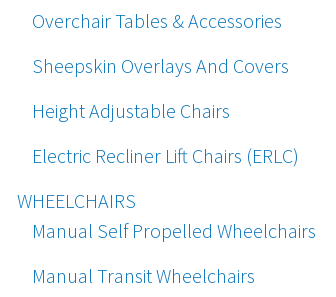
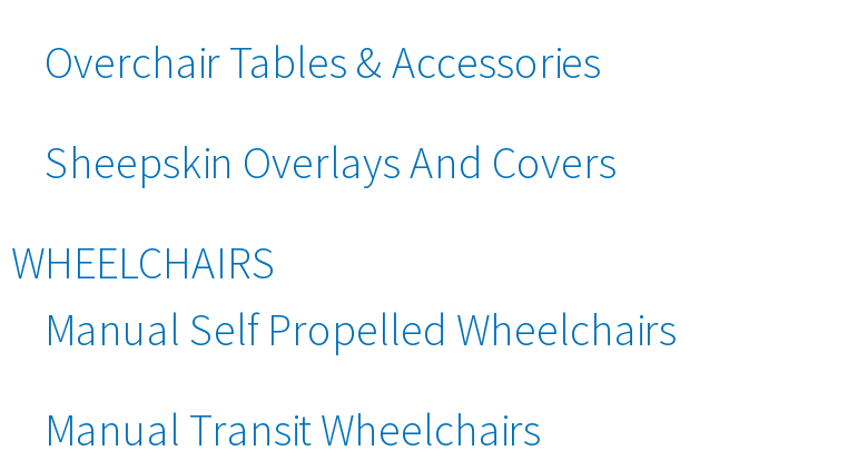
[32,98,299,168] Height Adjustable Chairs | Electric Recliner Lift Chairs (ERLC) -> none

